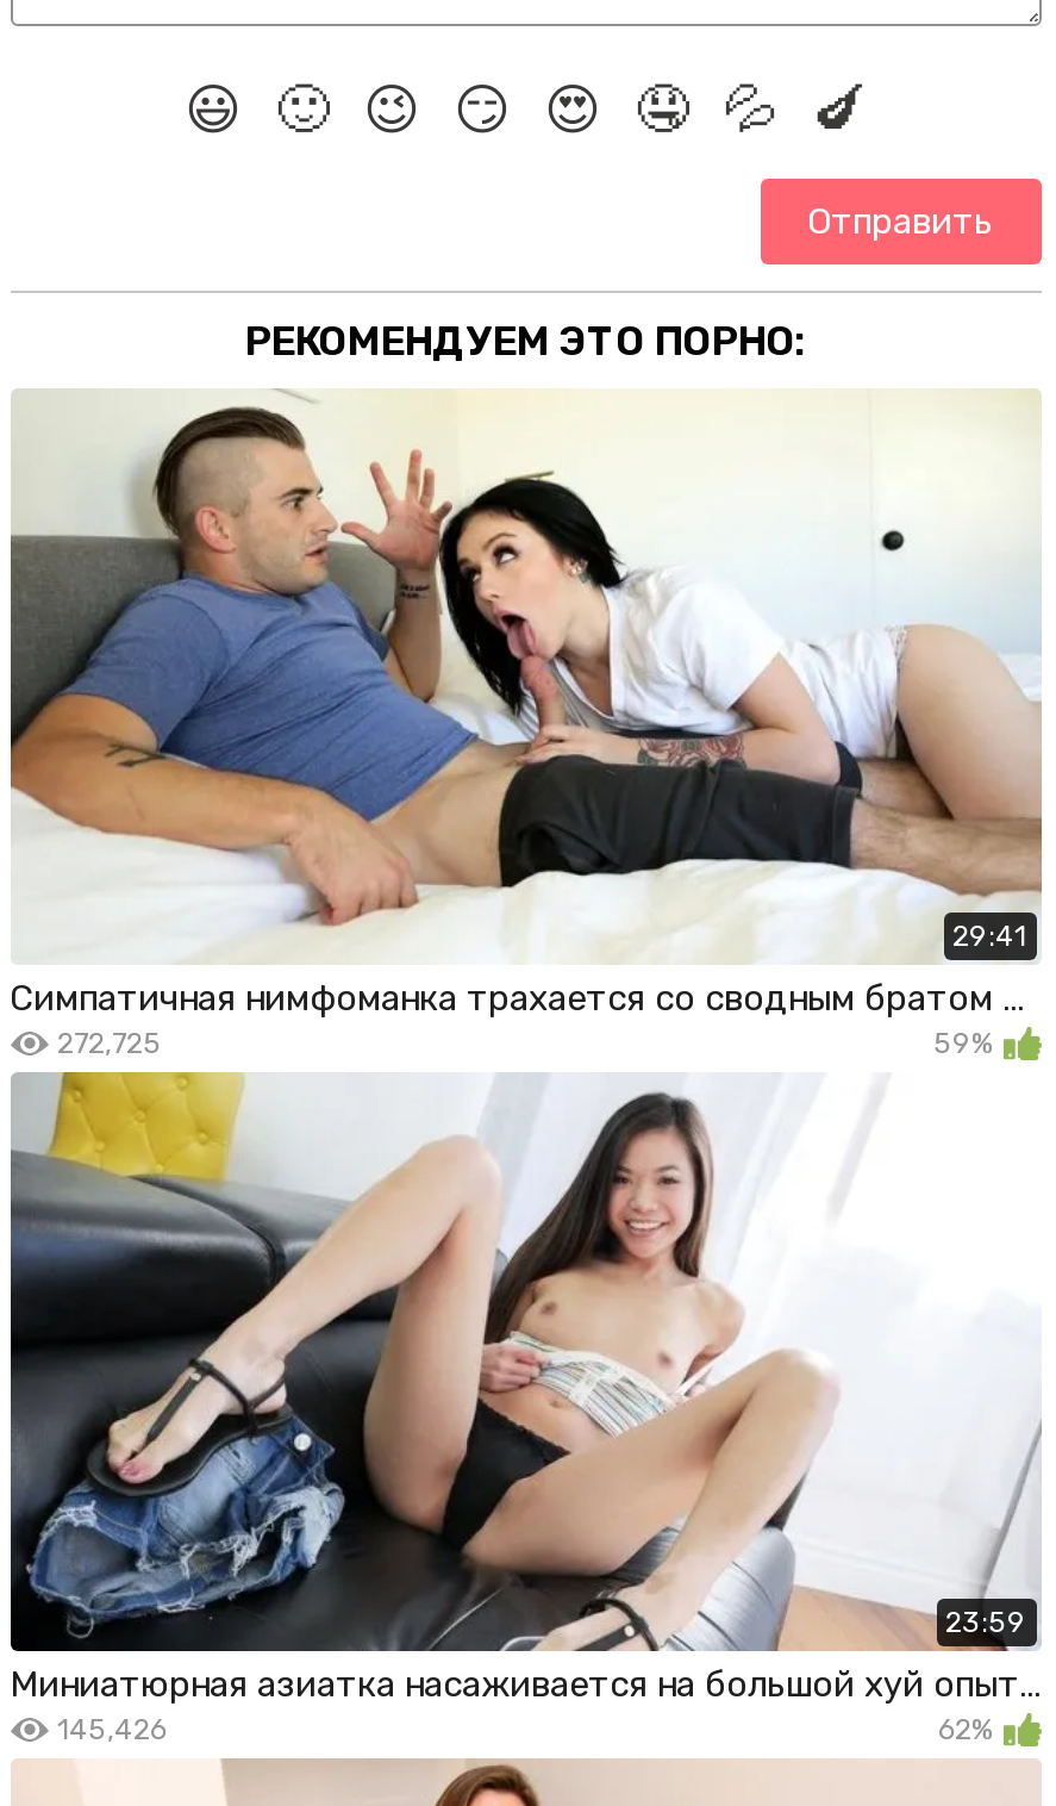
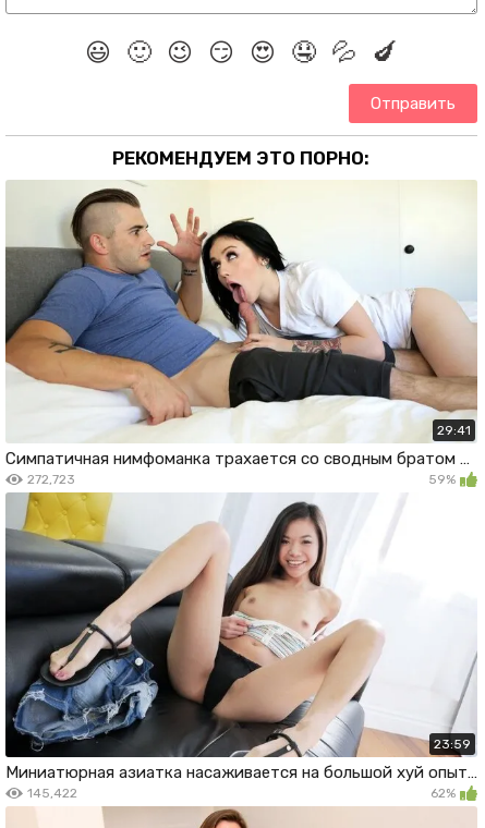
[57,1027,162,1060] 272,725 -> [27,472,75,487] 272,723
[57,1712,167,1745] 145,426 -> [27,785,77,800] 145,422

